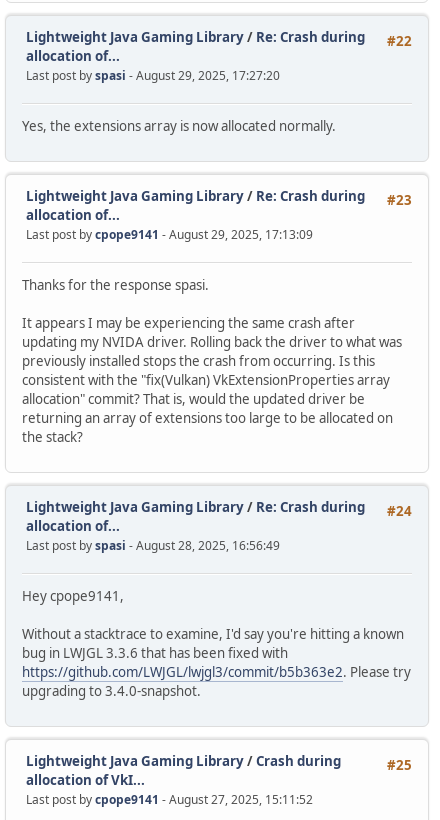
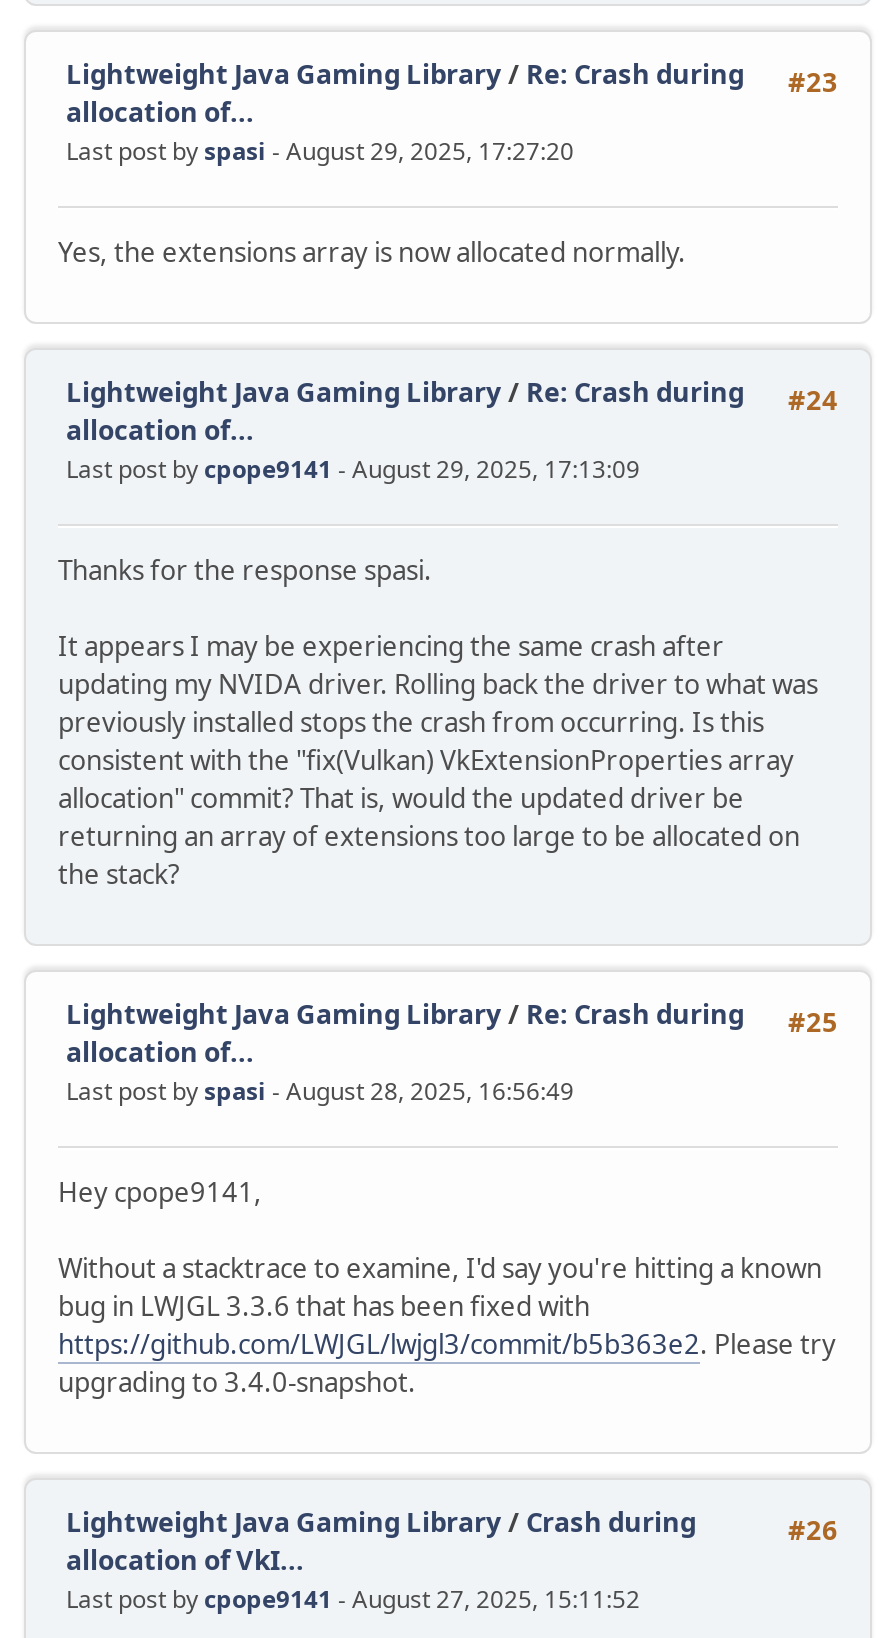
[26,28,412,50] Lightweight Java Gaming Library / Re: Crash during #22 -> [66,57,838,101] Lightweight Java Gaming Library / Re: Crash during #23
[26,187,412,209] Lightweight Java Gaming Library / Re: Crash during #23 -> [66,375,838,419] Lightweight Java Gaming Library / Re: Crash during #24
[26,498,412,520] Lightweight Java Gaming Library / Re: Crash during #24 -> [66,997,838,1041] Lightweight Java Gaming Library / Re: Crash during #25
[387,756,412,774] #25 -> [788,1513,838,1549] #26

